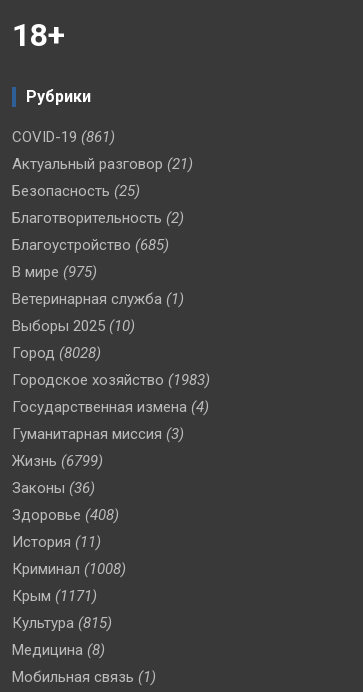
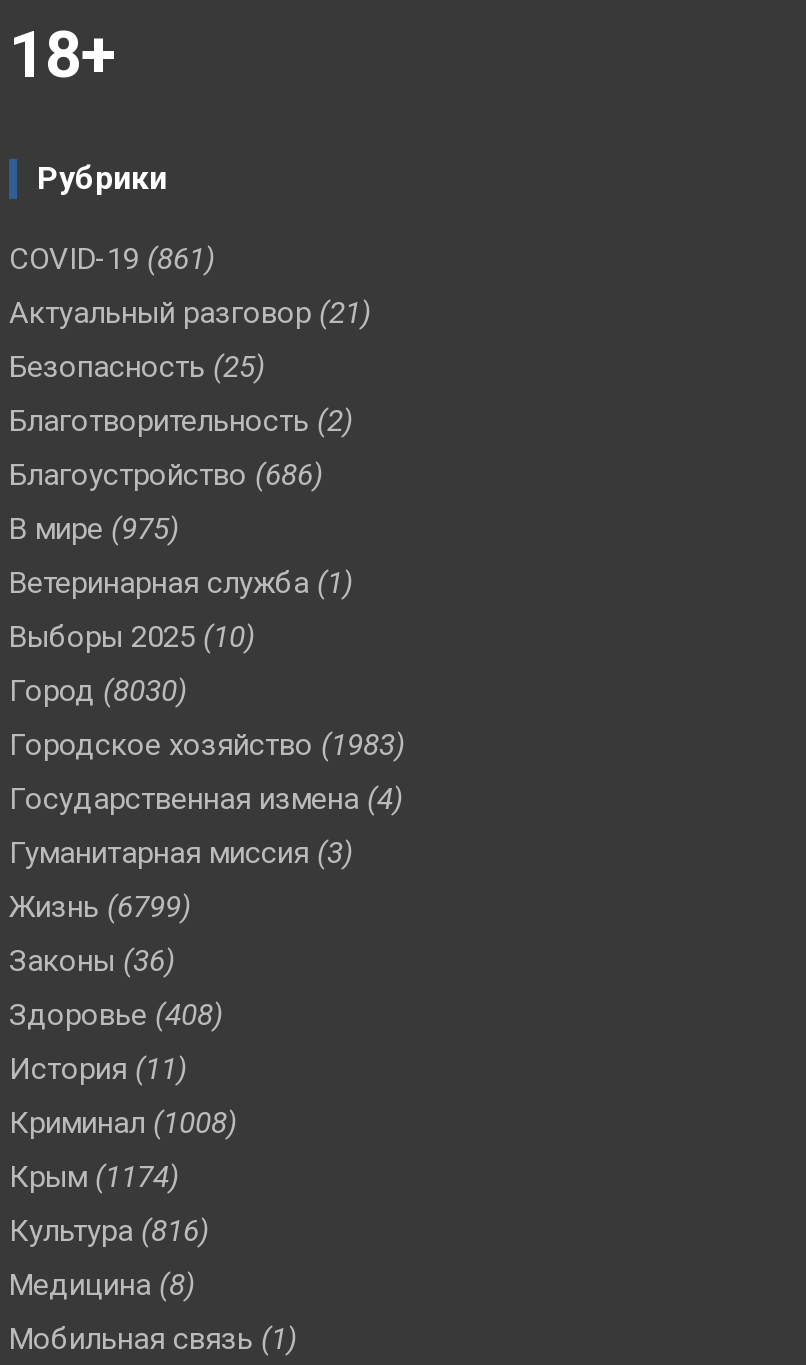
[12,236,169,254] Благоустройство (685) -> [9,457,323,493] Благоустройство (686)
[12,344,101,362] Город (8028) -> [9,673,187,709] Город (8030)
[12,587,97,605] Крым (1171) -> [9,1159,179,1195] Крым (1174)
[12,614,112,632] Культура (815) -> [9,1213,209,1249] Культура (816)

